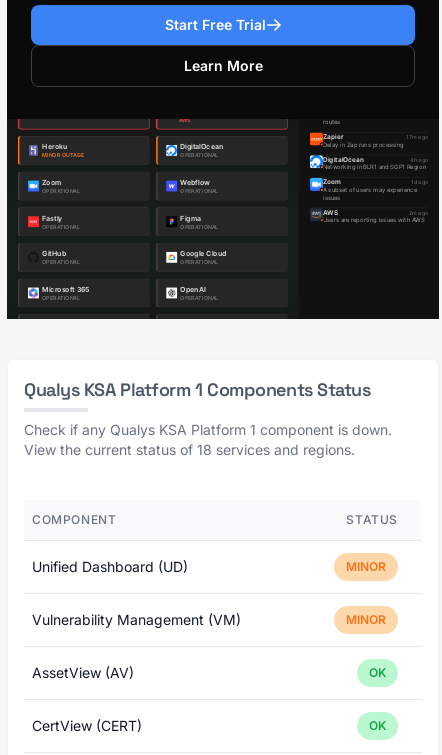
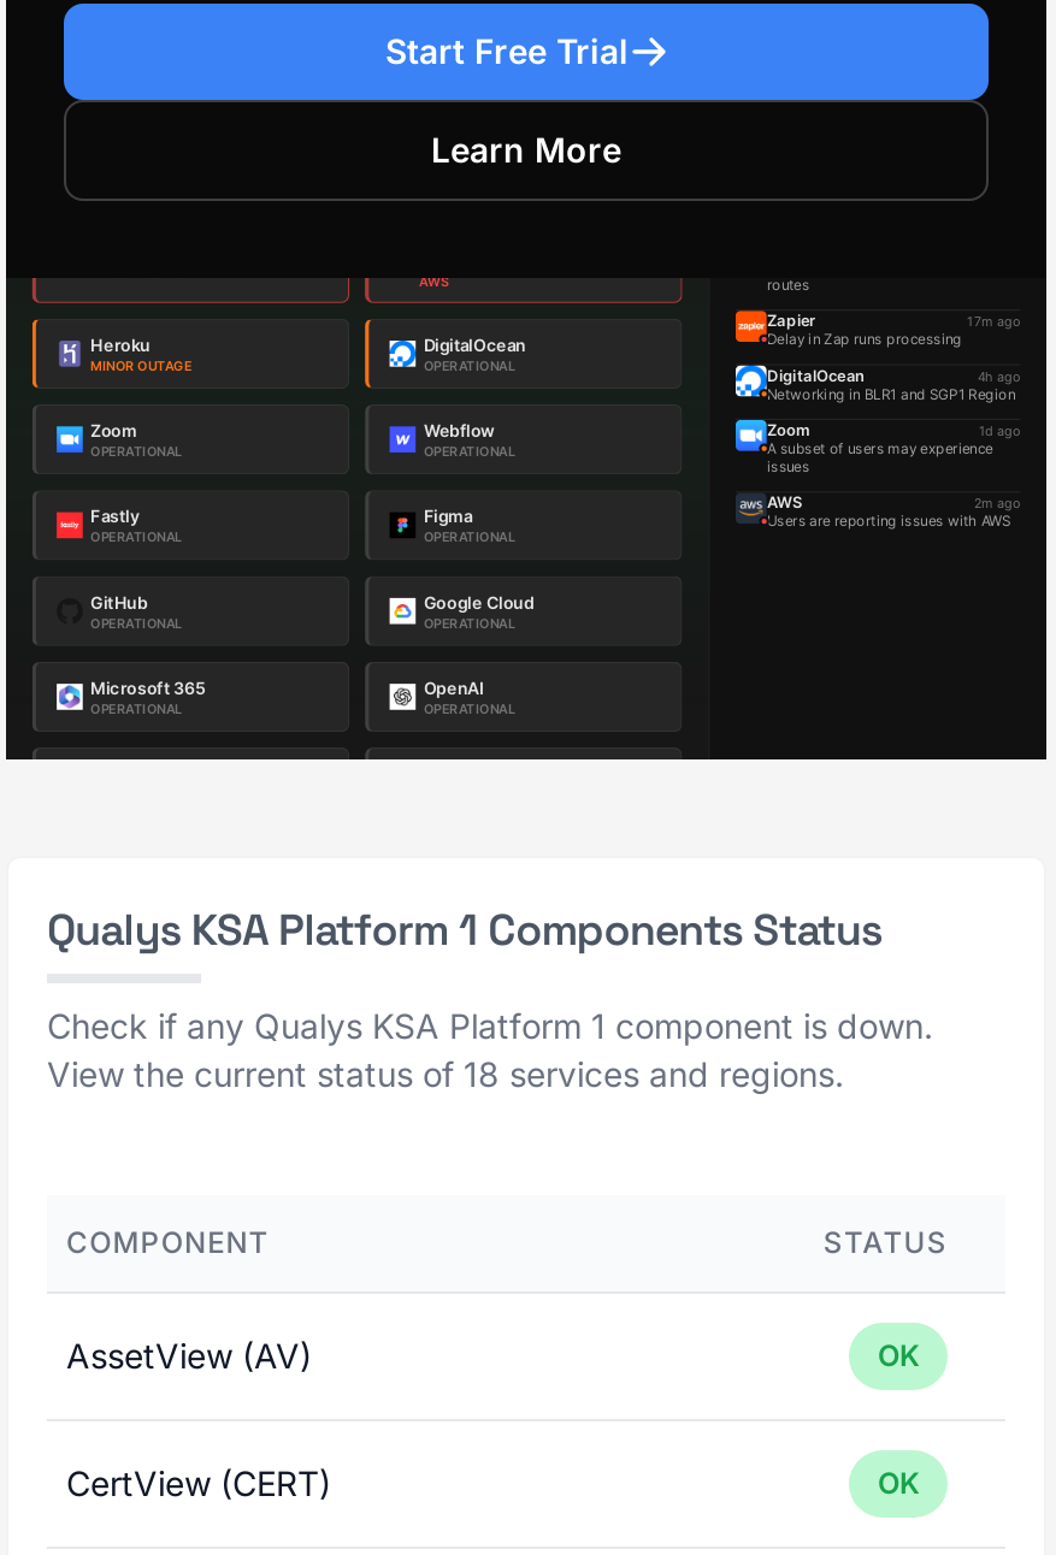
[32,558,386,628] Unified Dashboard (UD) | MINOR | Vulnerability Management (VM) | MINOR -> none

